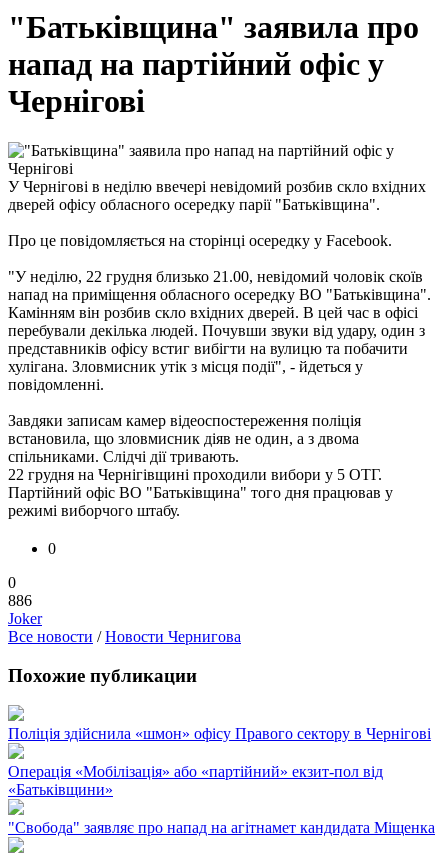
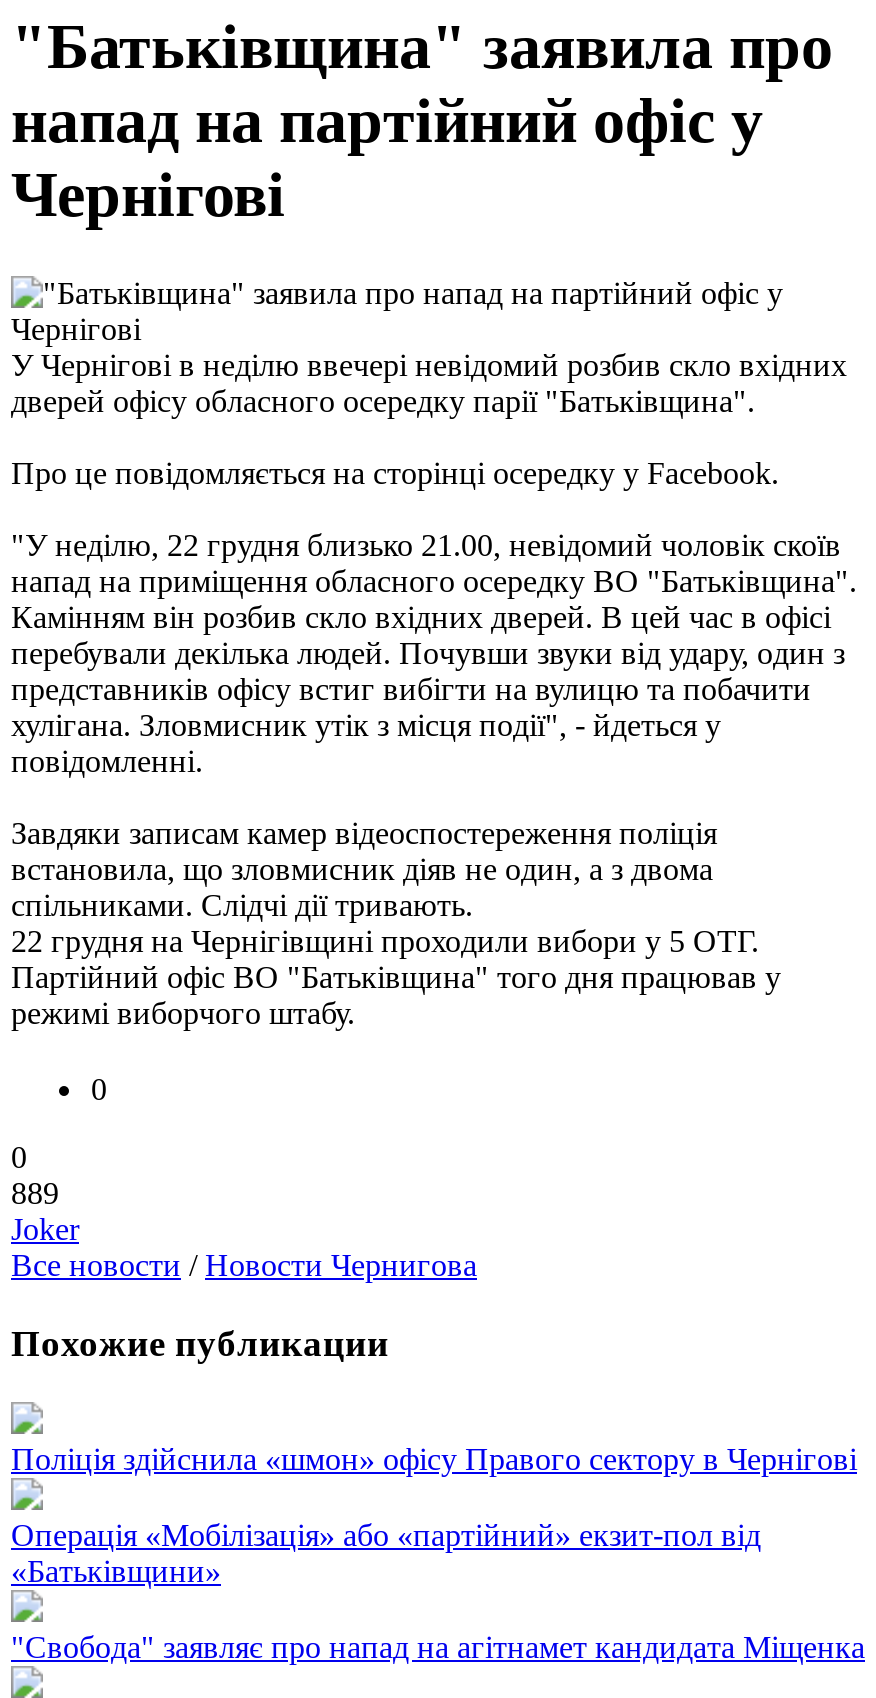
[8,592,32,609] 886 -> [11,1176,59,1210] 889

